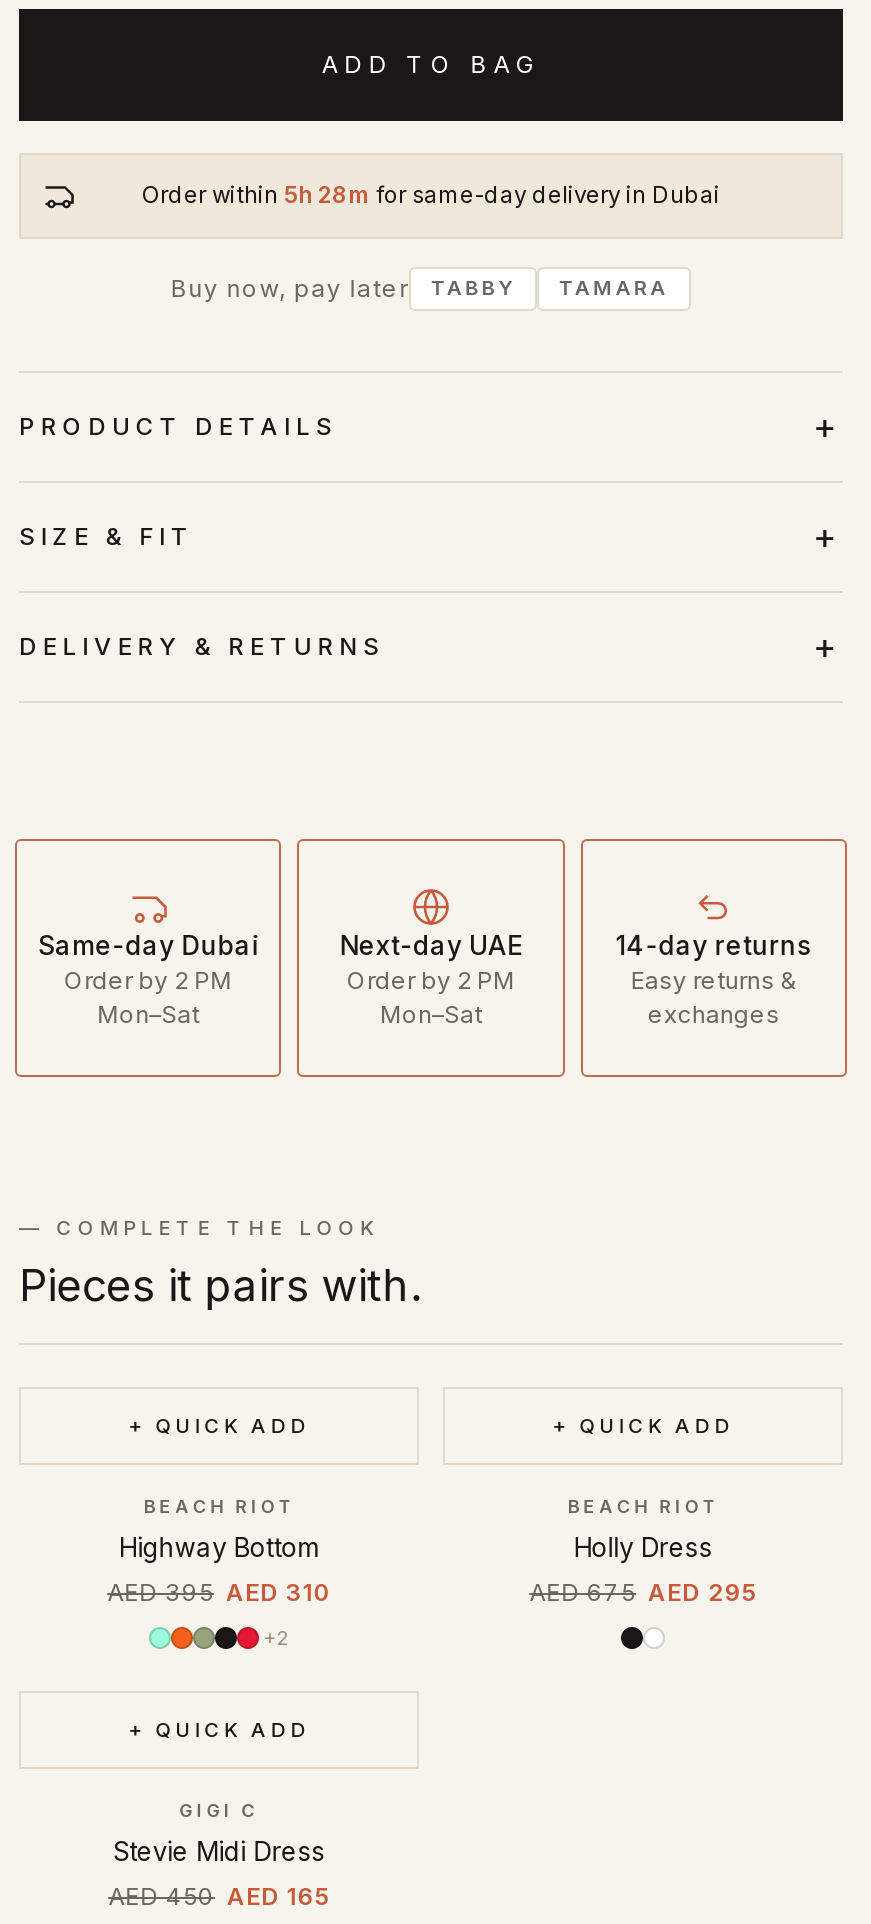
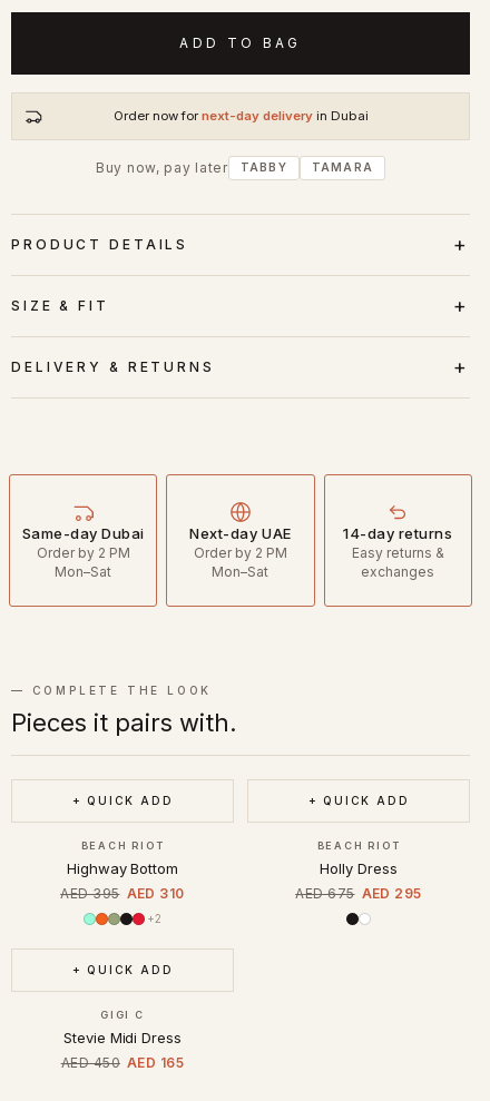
[142,180,720,208] Order within 5h 28m for same-day delivery in Dubai -> [113,107,368,123] Order now for next-day delivery in Dubai

